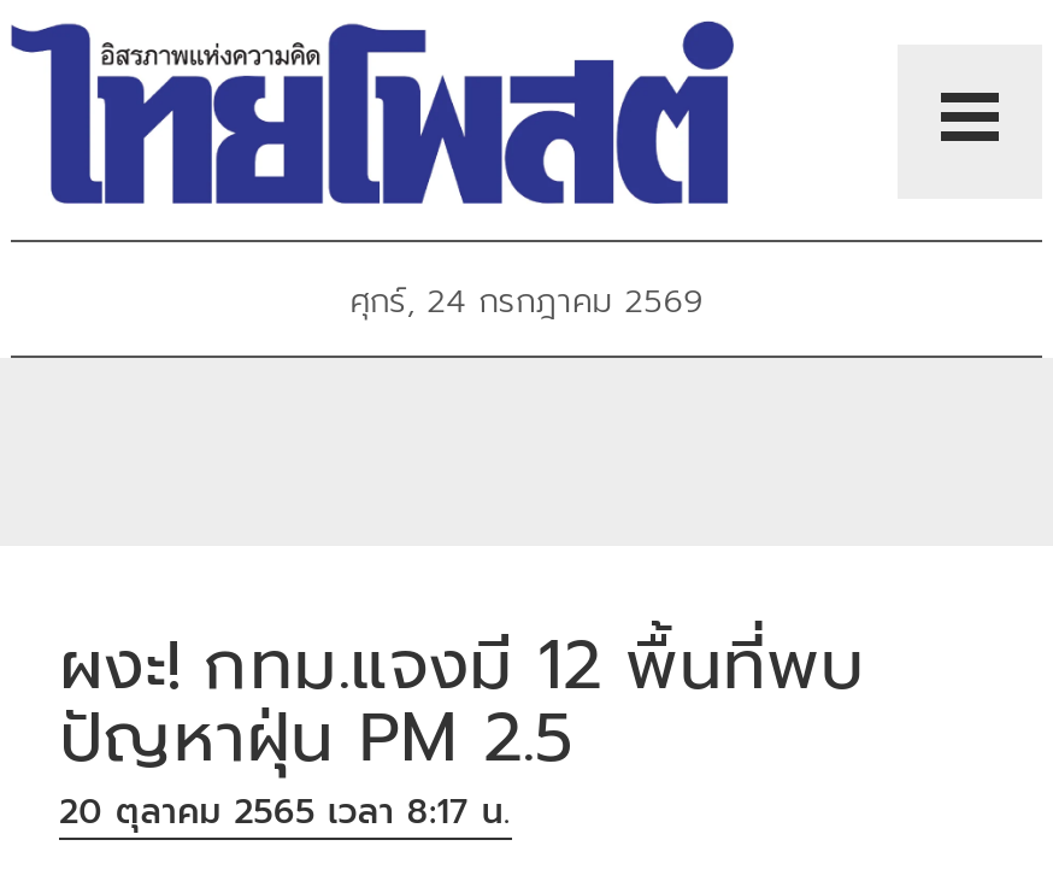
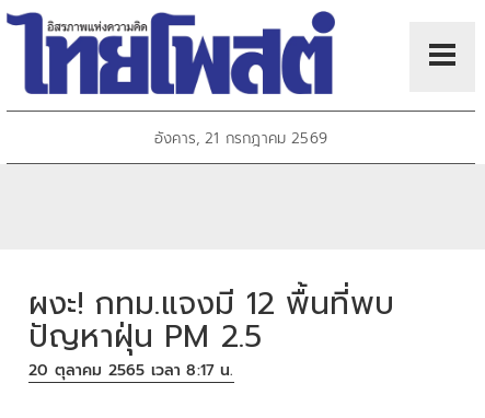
[350,277,703,328] ศุกร์, 24 กรกฎาคม 2569 -> [154,127,327,150] อังคาร, 21 กรกฎาคม 2569

